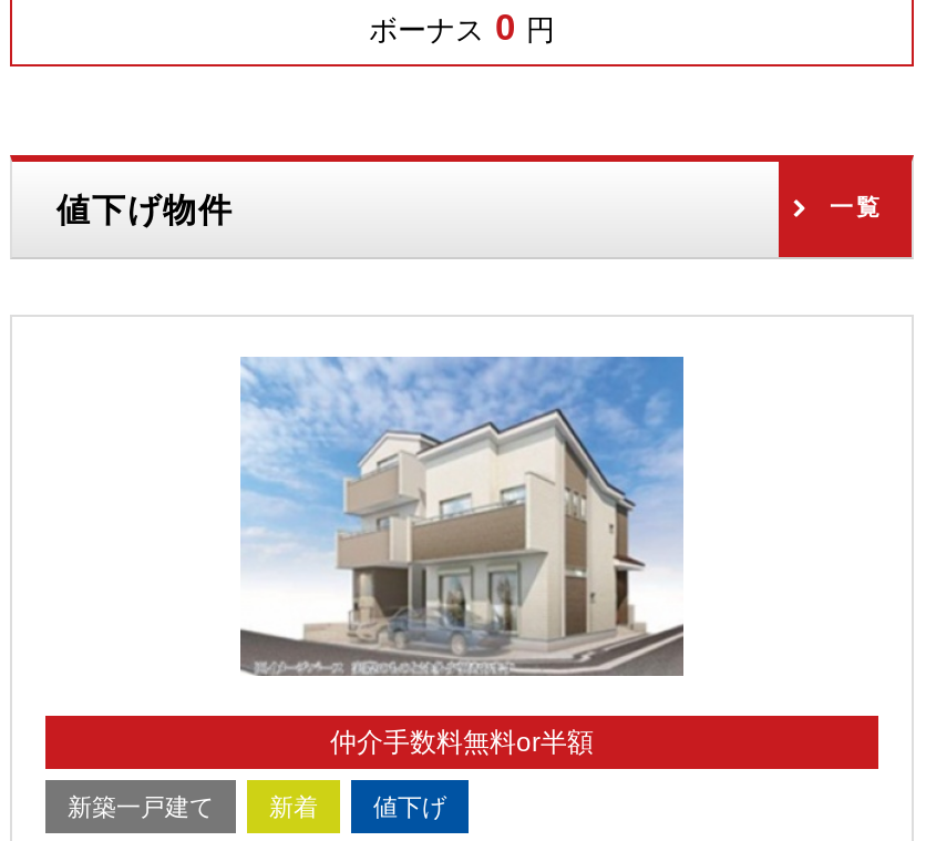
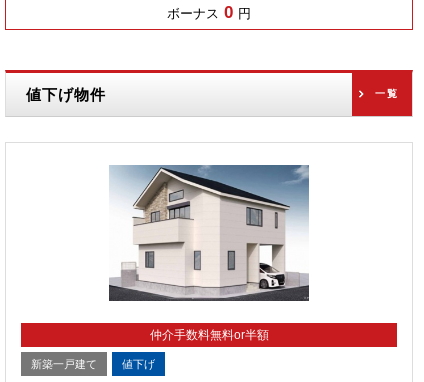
[238,355,686,678] [image] -> [109,161,309,305] [image]
[269,793,318,820] 新着 -> none

